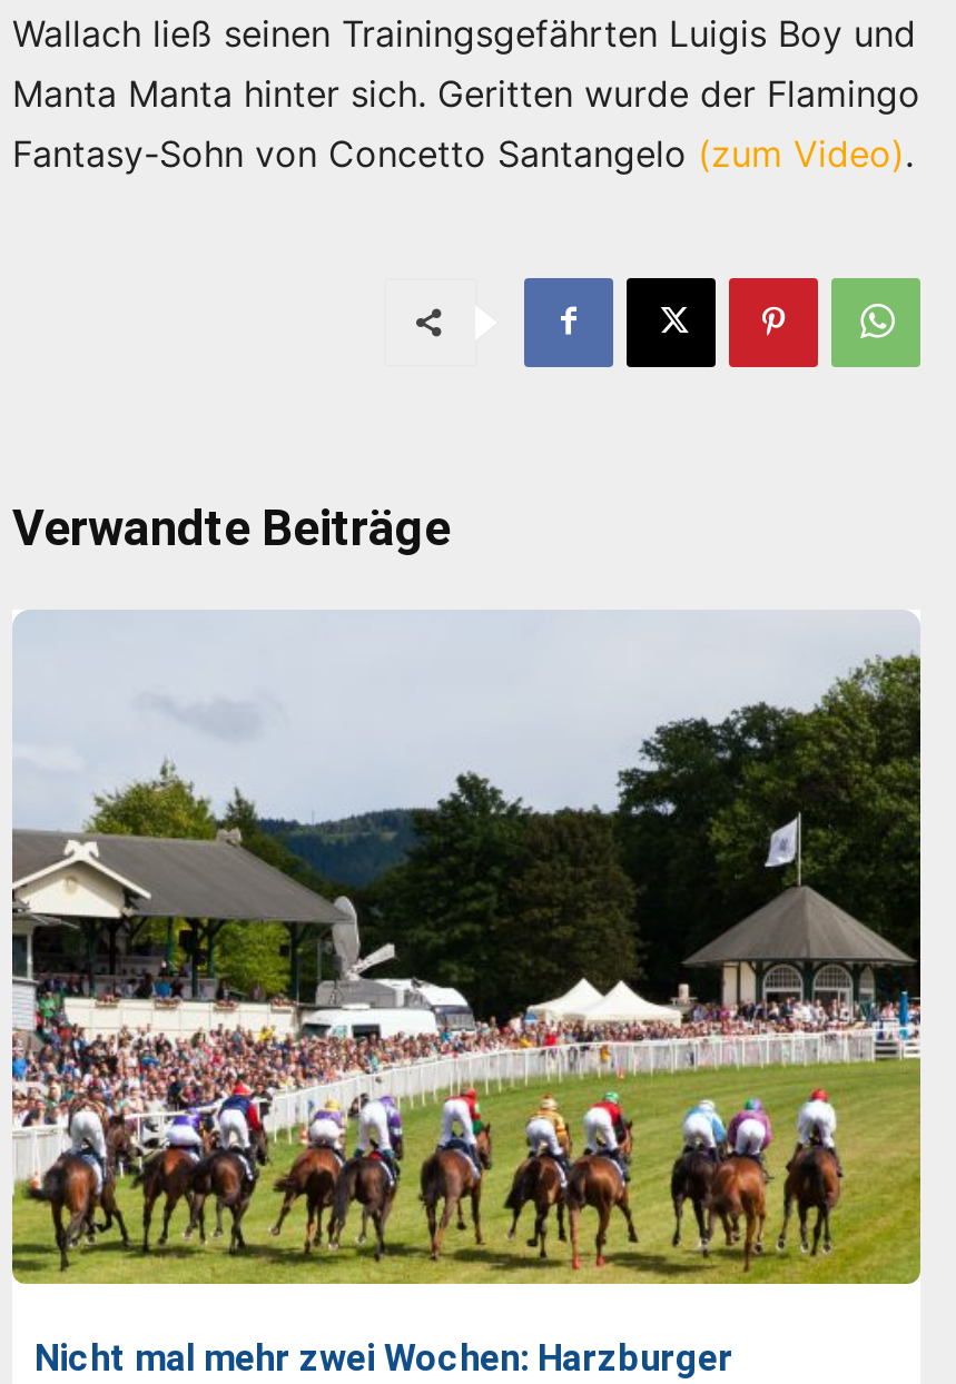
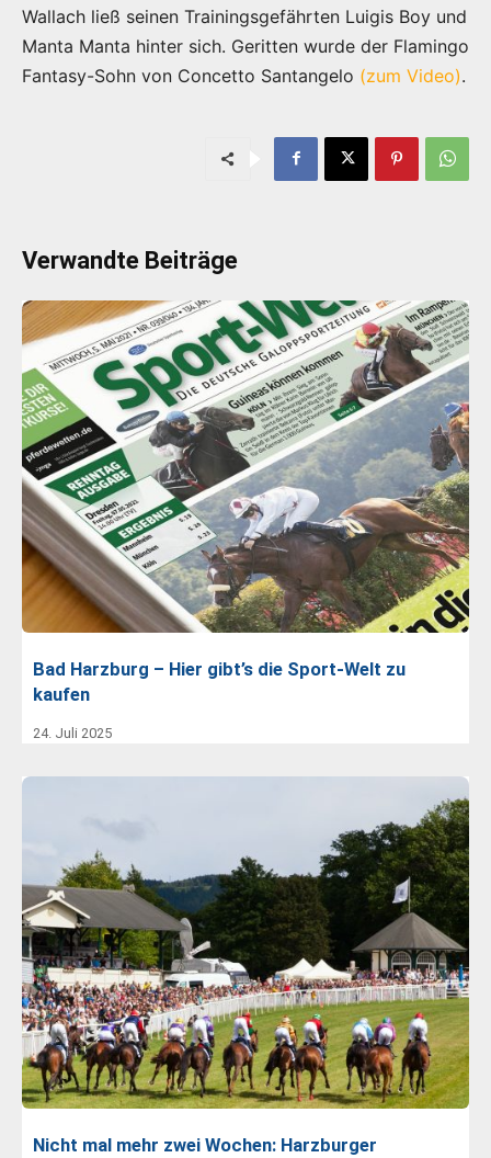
none -> [21,299,470,741] [image] | Bad Harzburg – Hier gibt’s die Sport-Welt zu | kaufen | 24. Juli 2025

